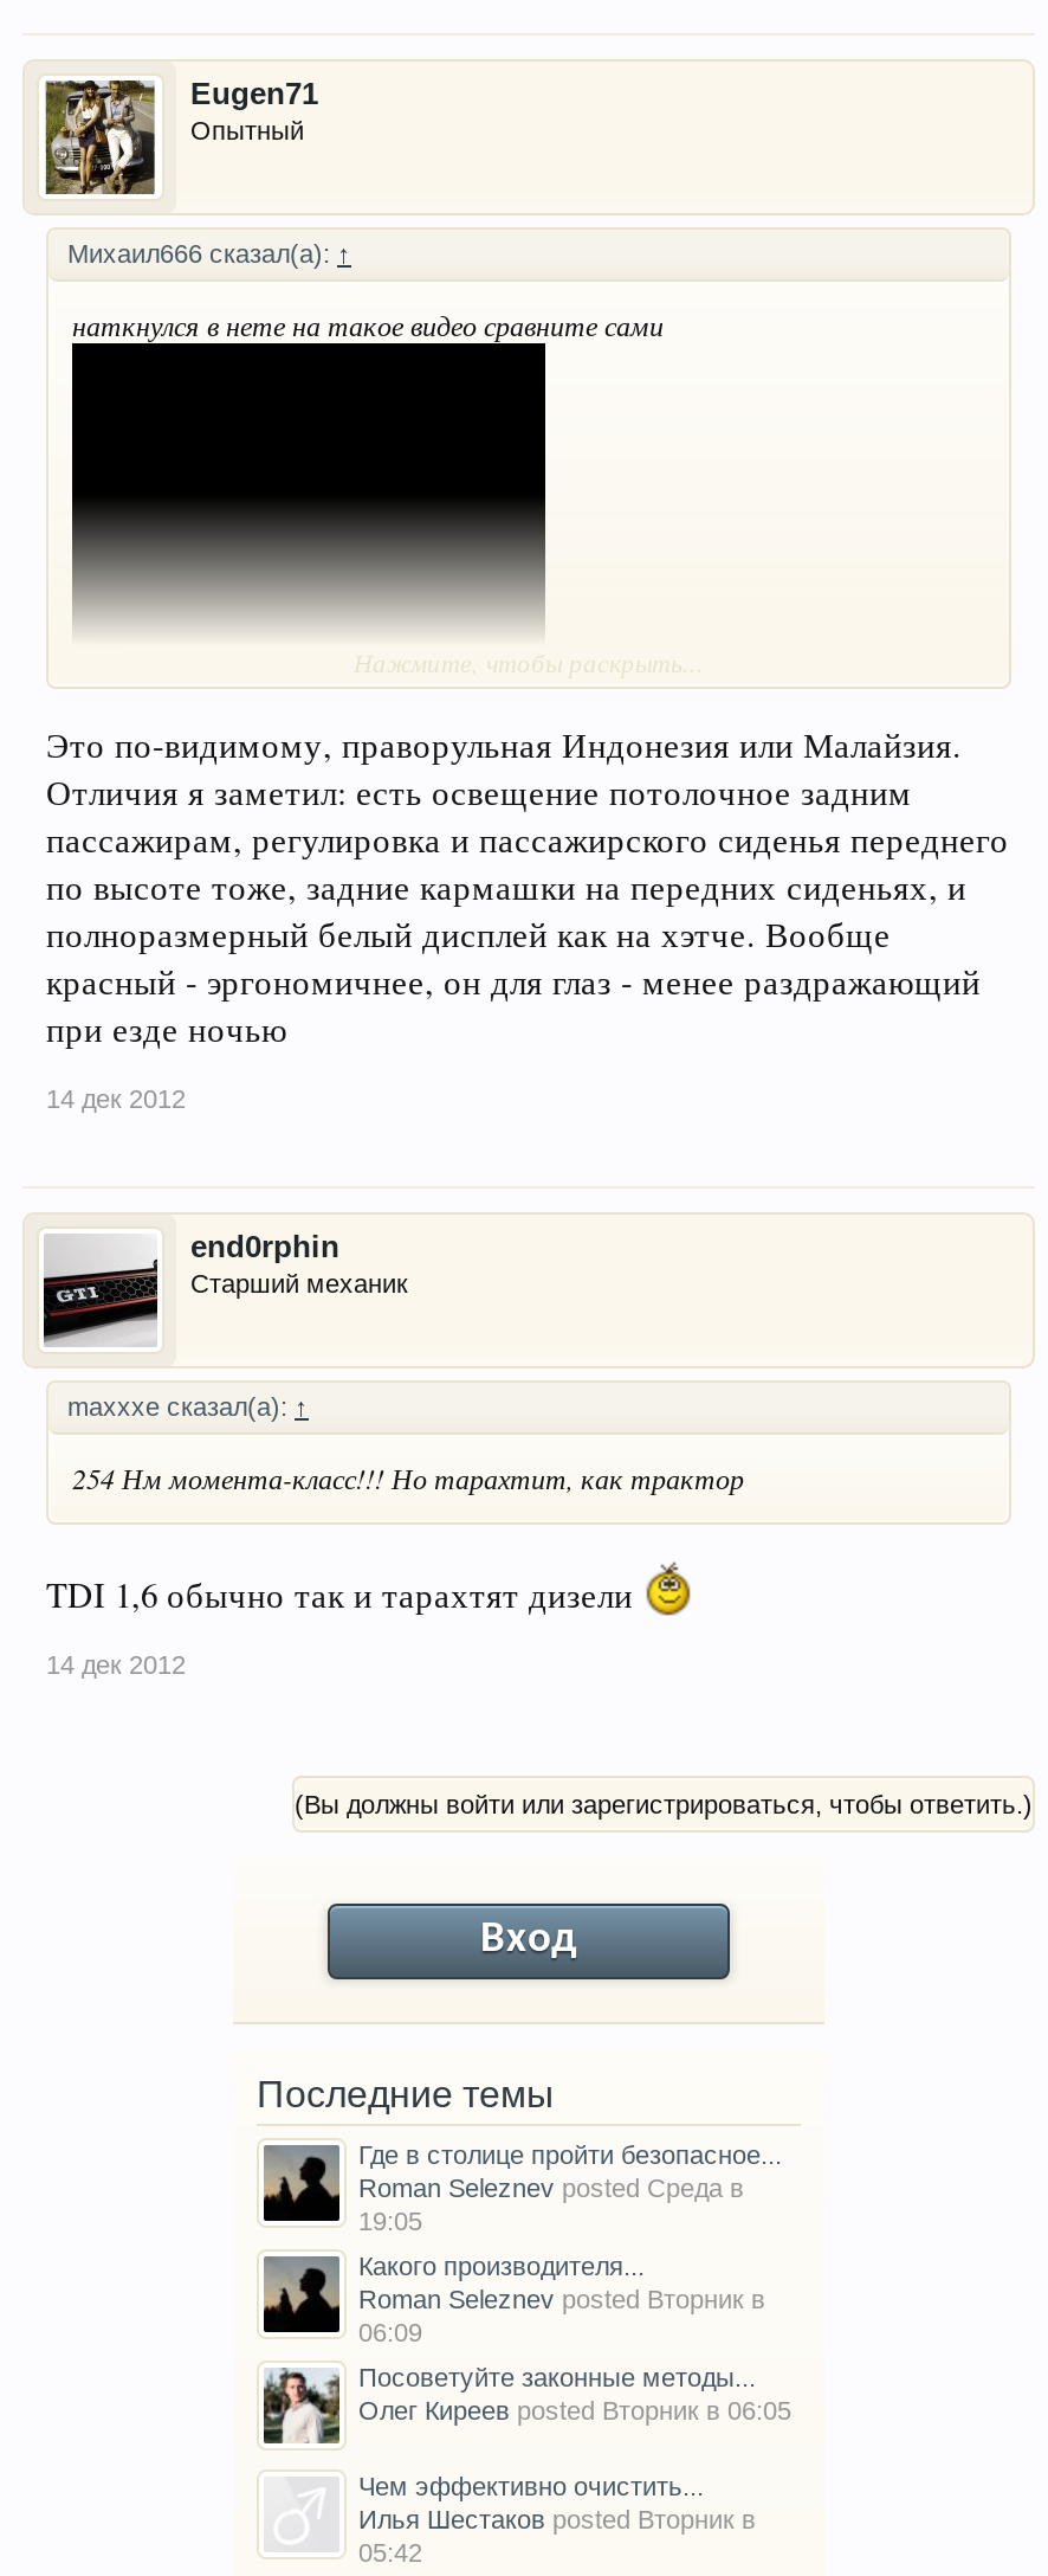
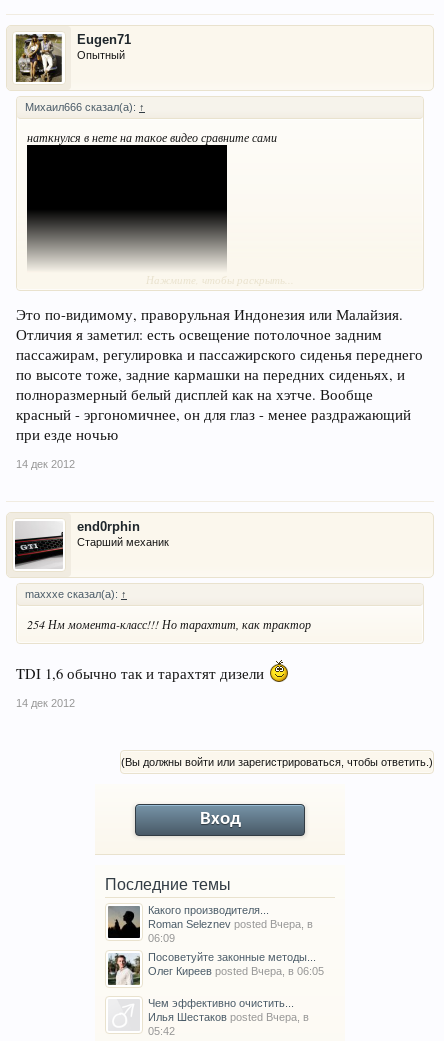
[358,2140,782,2235] Где в столице пройти безопасное... | Roman Seleznev posted Среда в | 19:05 -> none
[358,2285,765,2313] Roman Seleznev posted Вторник в -> [148,918,313,930] Roman Seleznev posted Вчера, в
[358,2396,791,2424] Олег Киреев posted Вторник в 06:05 -> [148,965,324,977] Олег Киреев posted Вчера, в 06:05
[358,2505,756,2533] Илья Шестаков posted Вторник в -> [148,1011,309,1023] Илья Шестаков posted Вчера, в

